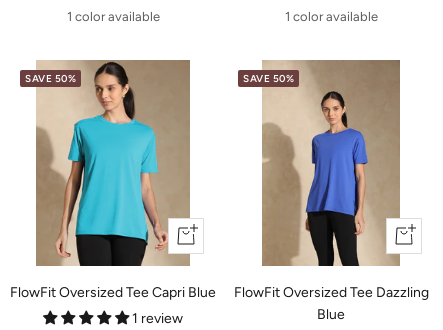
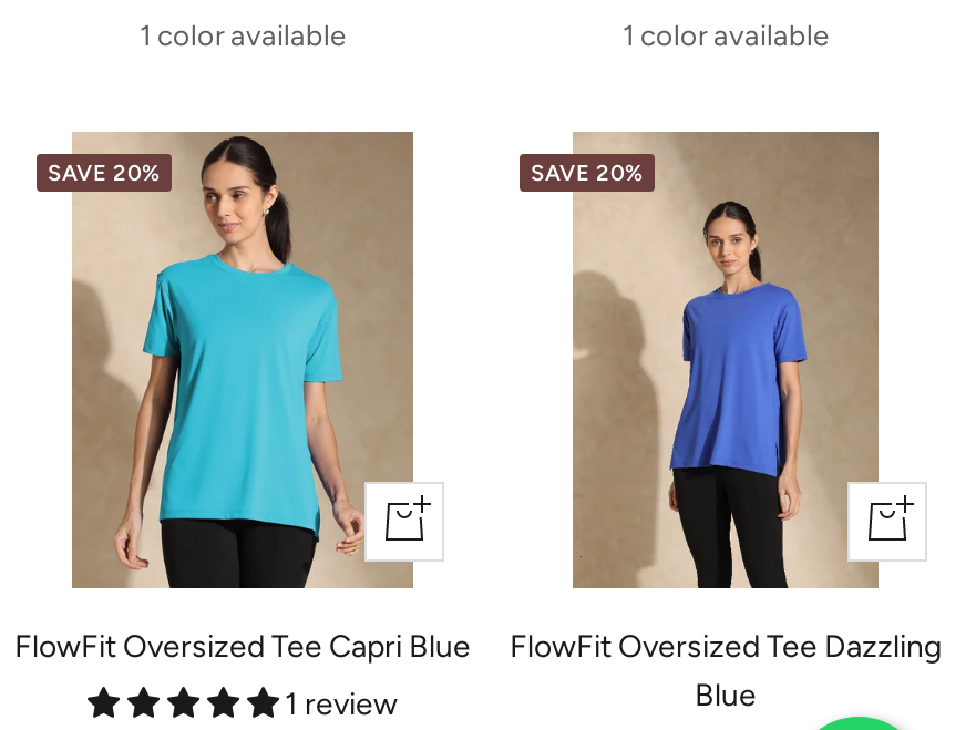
[25,72,76,85] SAVE 50% -> [48,158,161,187] SAVE 20%
[243,72,294,85] SAVE 50% -> [531,158,644,187] SAVE 20%

